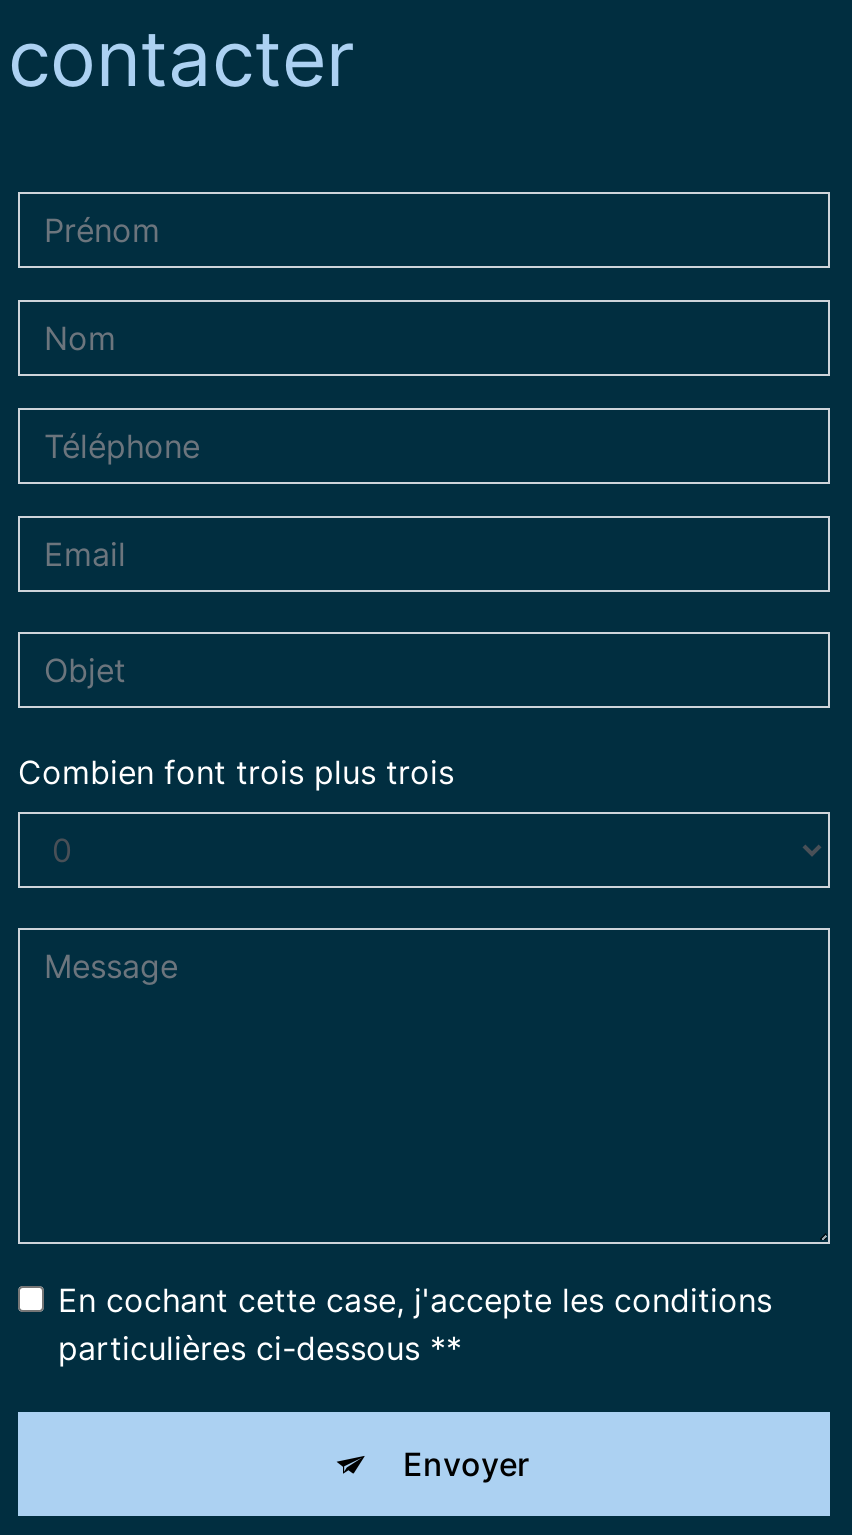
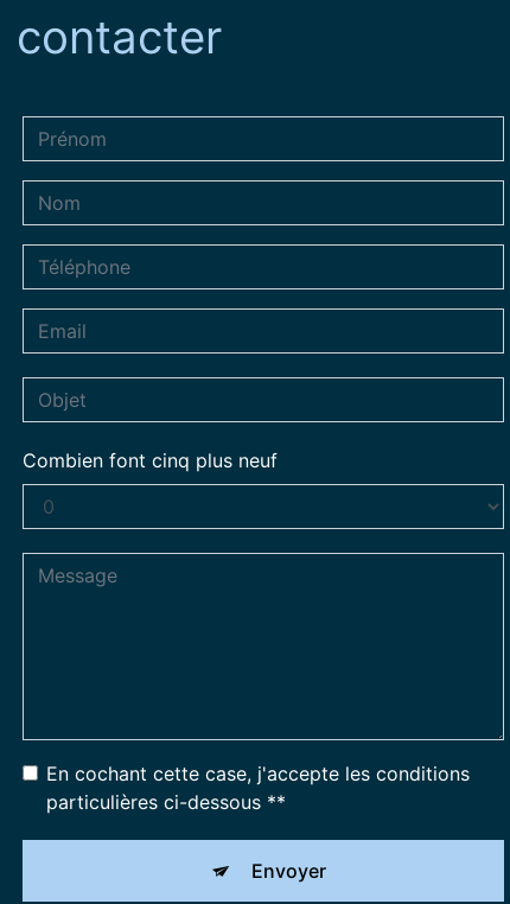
[18,752,454,792] Combien font trois plus trois -> [23,449,278,472] Combien font cinq plus neuf

